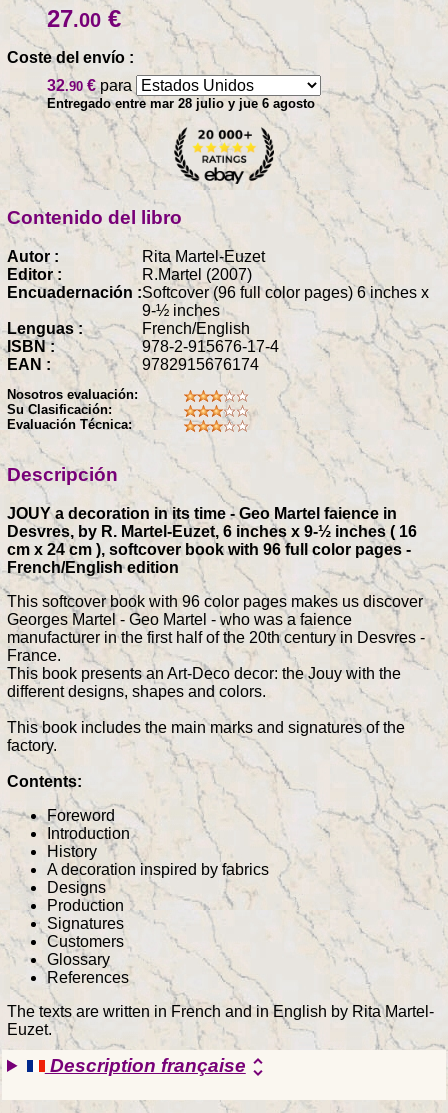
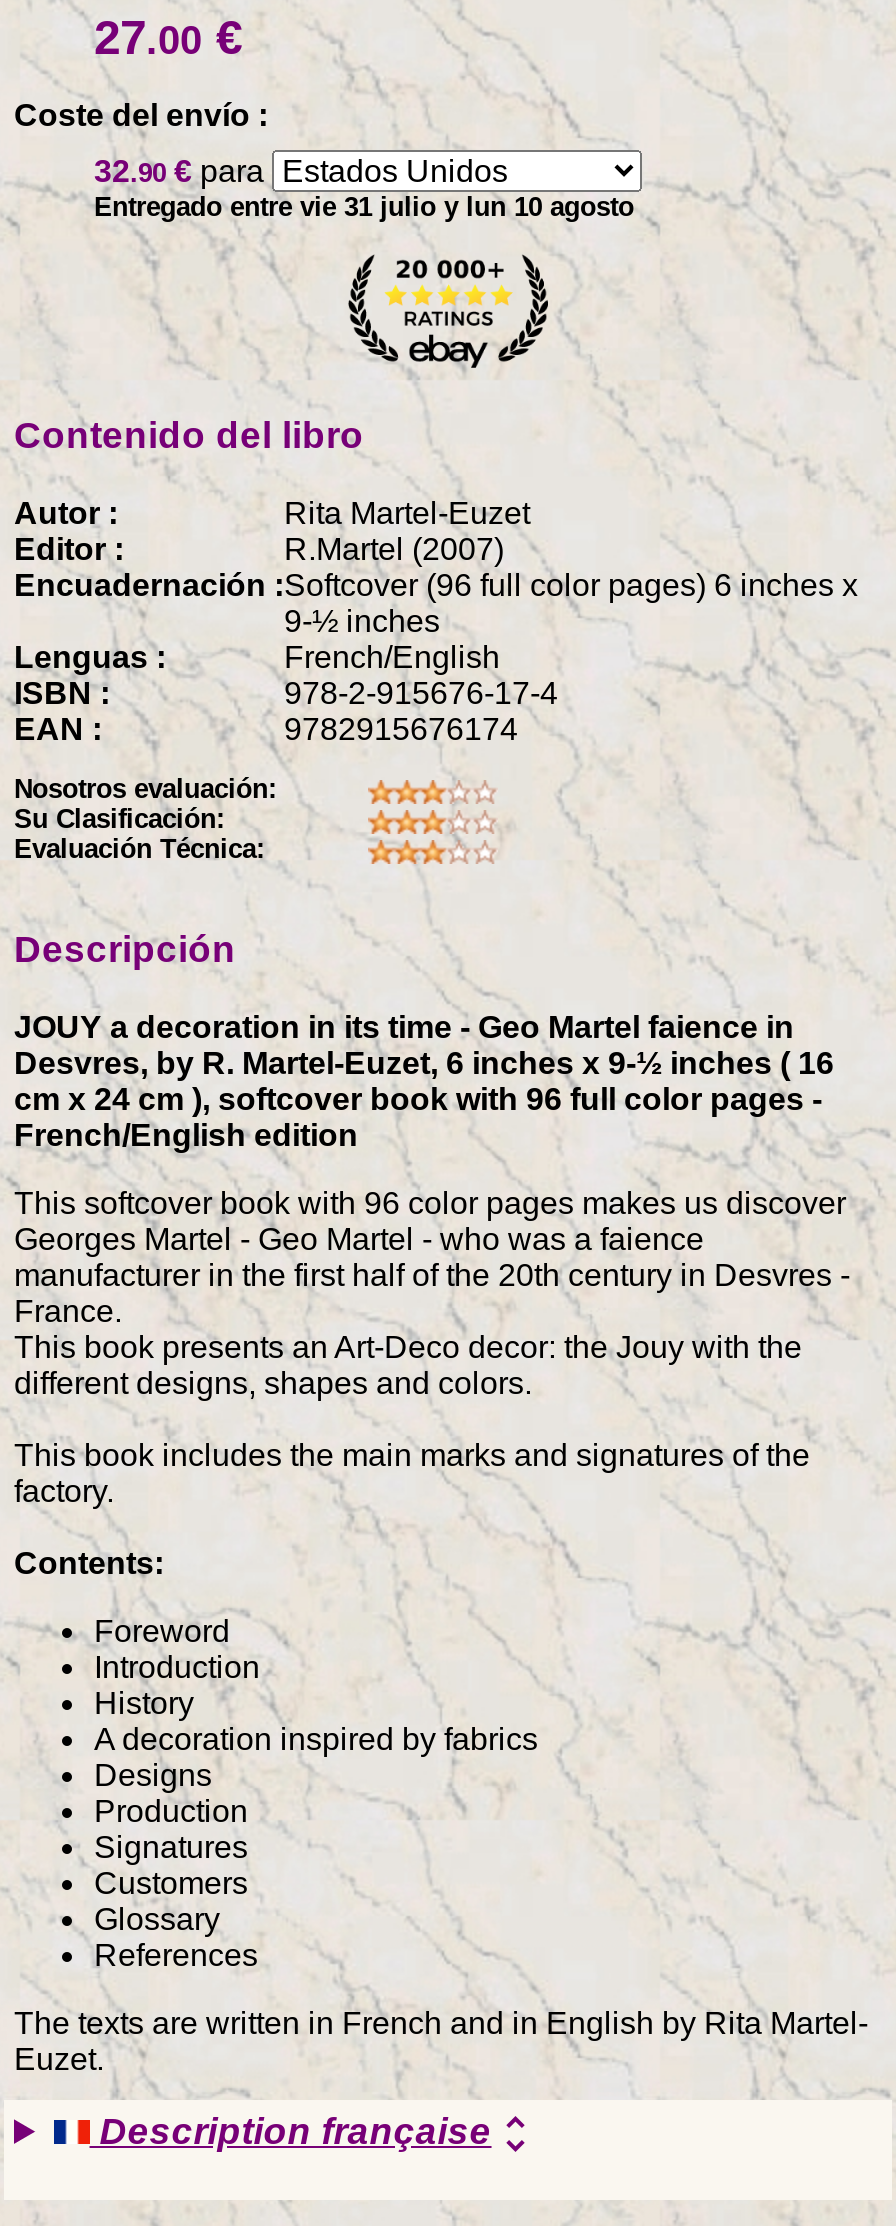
[47,96,315,111] Entregado entre mar 28 julio y jue 6 agosto -> [94,192,634,222] Entregado entre vie 31 julio y lun 10 agosto

